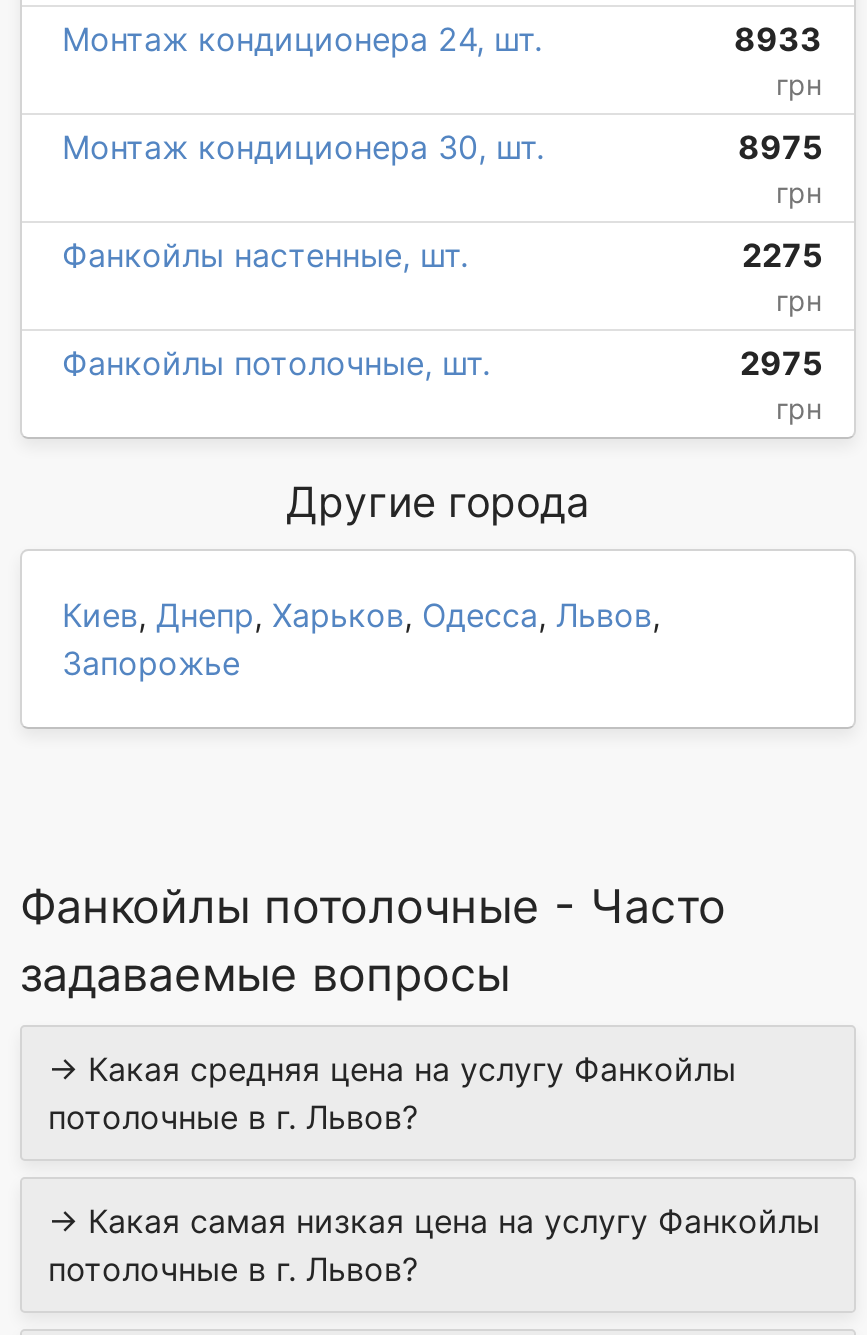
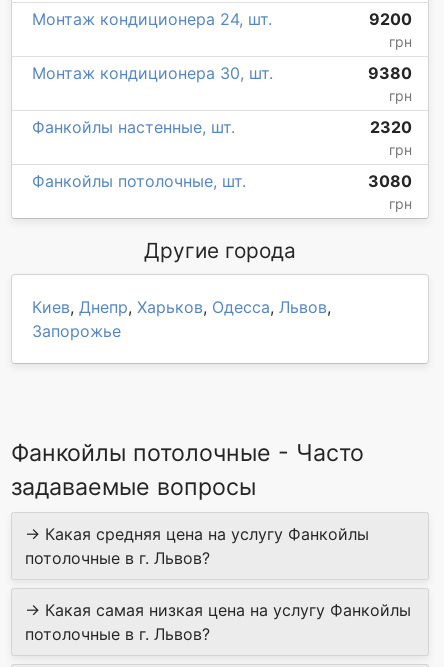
[734,18,822,58] 8933 -> [369,9,412,29] 9200
[738,126,822,166] 8975 -> [368,63,412,83] 9380
[742,234,822,274] 2275 -> [370,117,412,137] 2320
[740,342,822,382] 2975 -> [368,171,412,191] 3080

